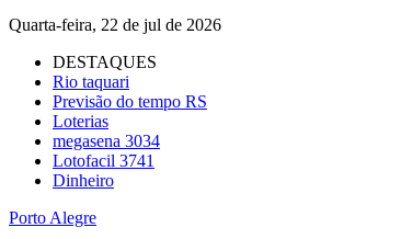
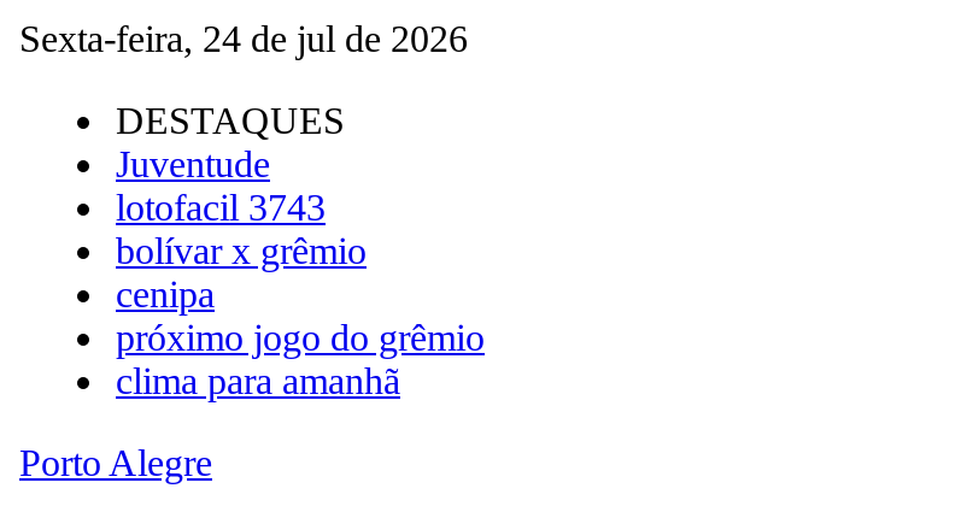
[9,15,221,34] Quarta-feira, 22 de jul de 2026 -> [19,18,468,59] Sexta-feira, 24 de jul de 2026
[53,72,207,190] Rio taquari | Previsão do tempo RS | Loterias | megasena 3034 | Lotofacil 3741 | Dinheiro -> [116,143,485,401] Juventude | lotofacil 3743 | bolívar x grêmio | cenipa | próximo jogo do grêmio | clima para amanhã

